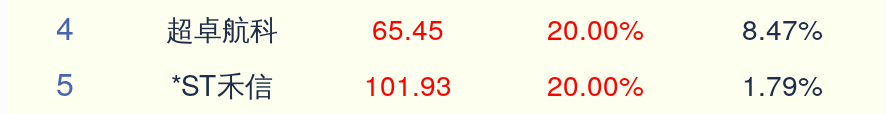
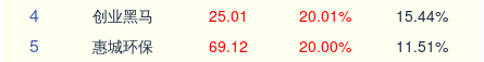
[166,8,822,48] 超卓航科 | 65.45 | 20.00% | 8.47% -> [92,5,448,26] 创业黑马 | 25.01 | 20.01% | 15.44%
[171,64,452,104] *ST禾信 | 101.93 -> [92,35,247,57] 惠城环保 | 69.12
[742,64,822,104] 1.79% -> [395,35,448,57] 11.51%

